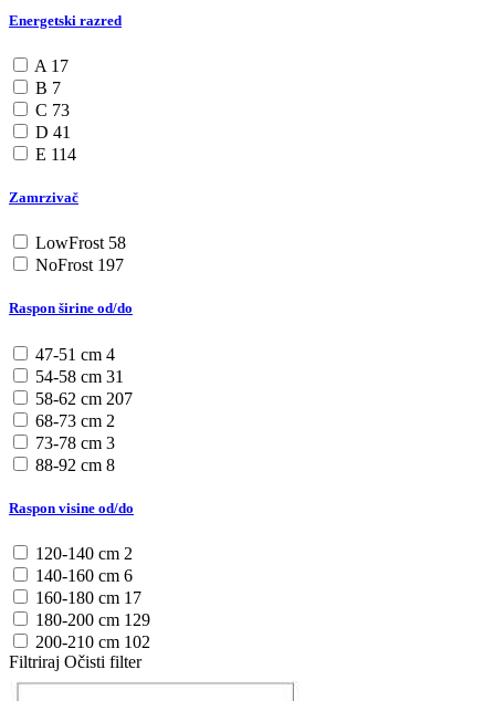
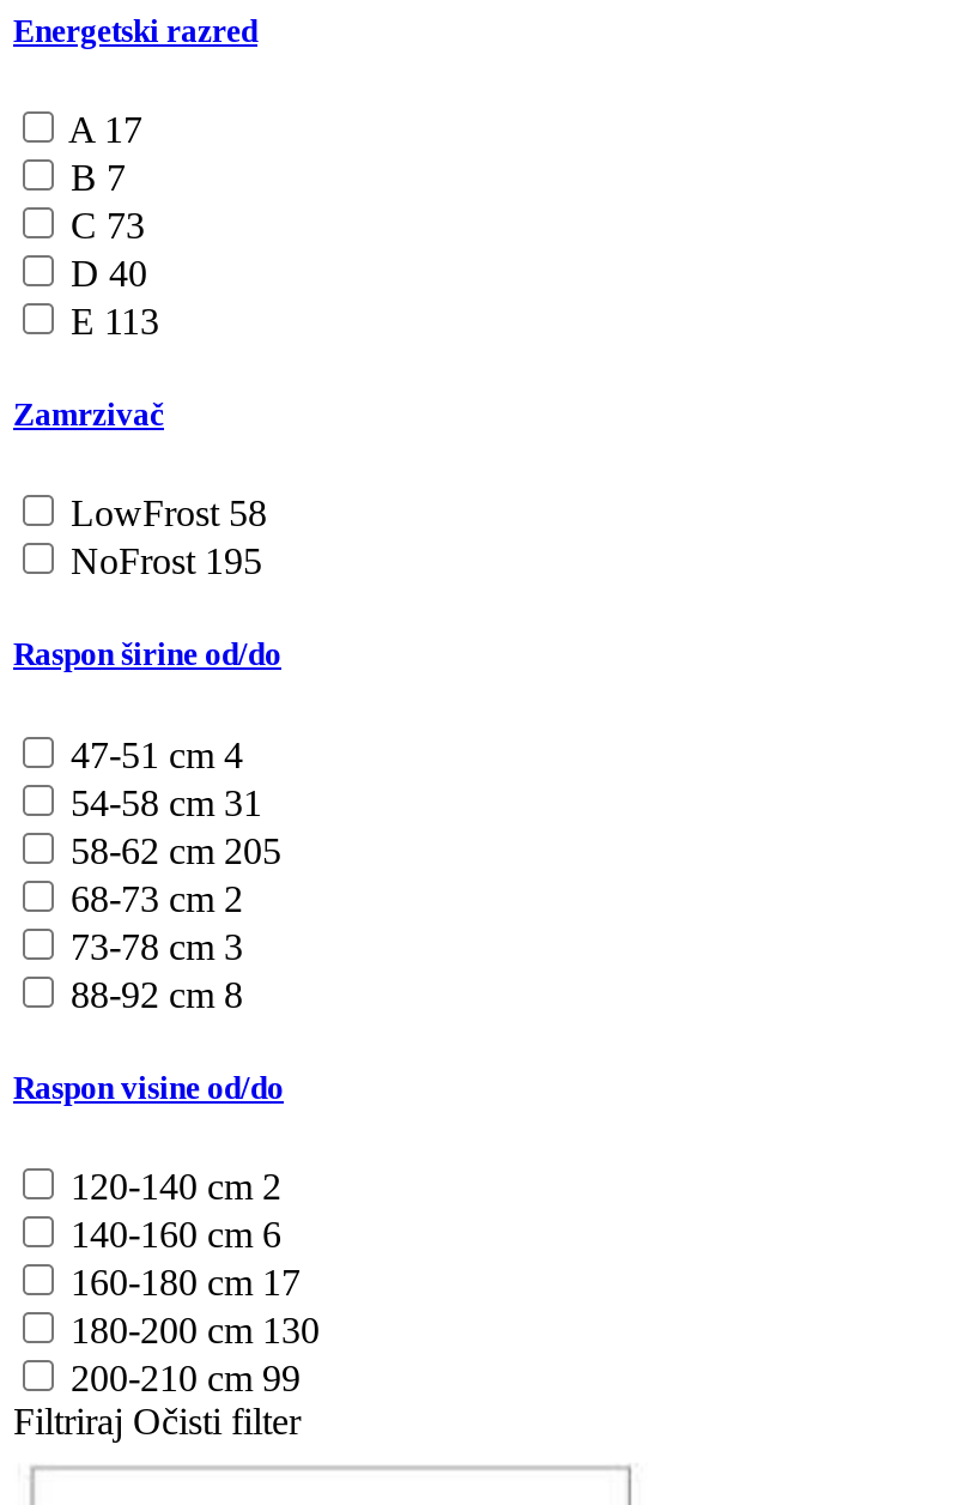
[35,123,71,141] D 41 -> [71,253,147,293] D 40
[35,145,76,164] E 114 -> [71,301,159,341] E 113
[35,256,124,274] NoFrost 197 -> [71,541,262,582] NoFrost 195
[35,389,133,408] 58-62 cm 207 -> [71,829,281,870] 58-62 cm 205
[35,610,150,629] 180-200 cm 129 -> [71,1309,320,1350] 180-200 cm 130
[35,632,150,651] 200-210 cm 102 -> [71,1357,301,1398] 200-210 cm 99

